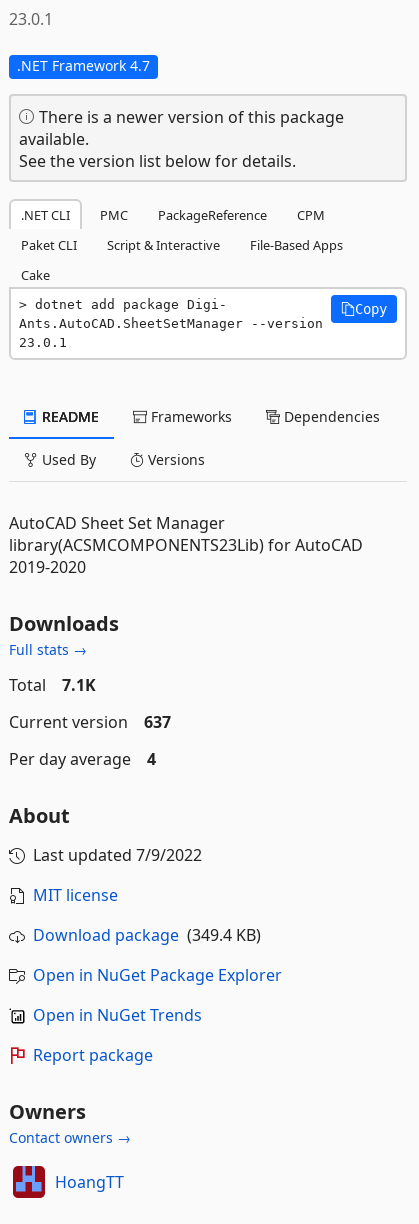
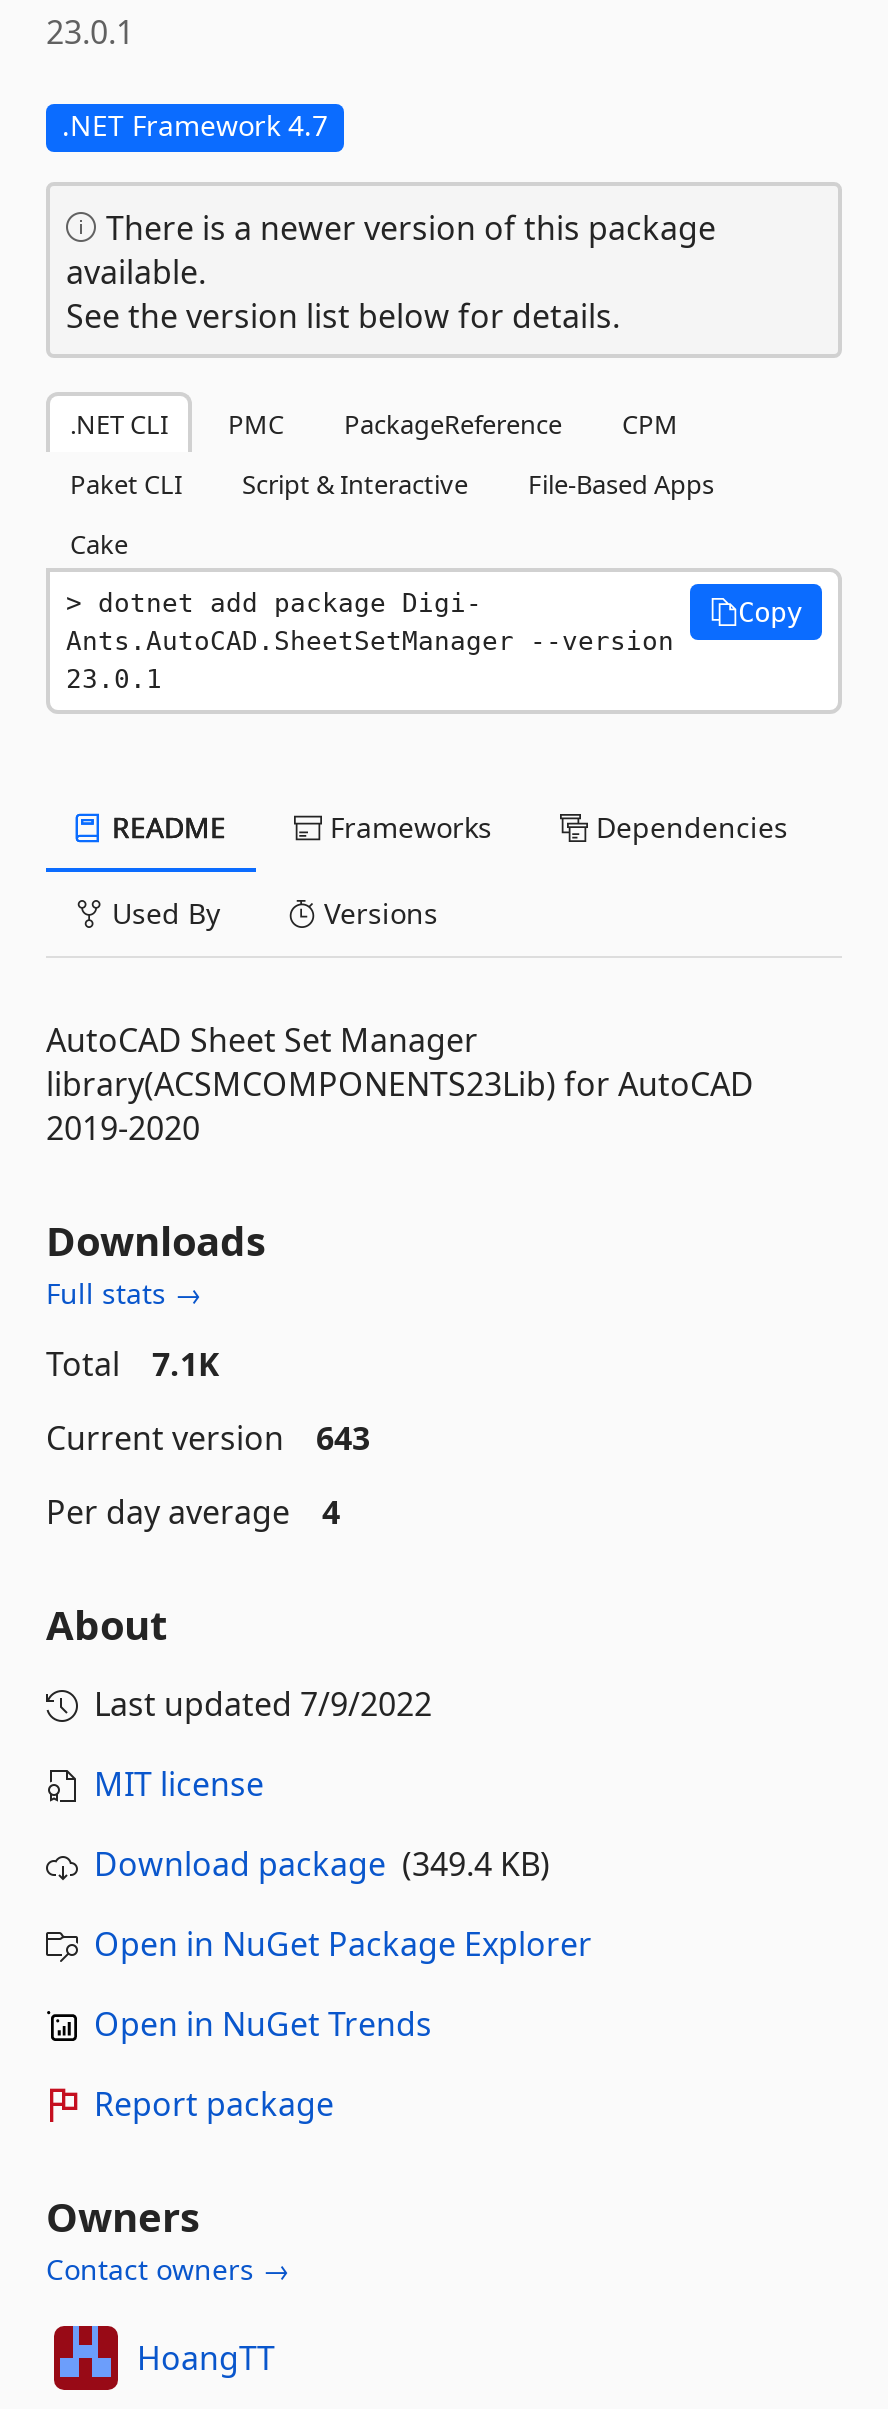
[9,711,171,733] Current version 637 -> [46,1416,370,1460] Current version 643

